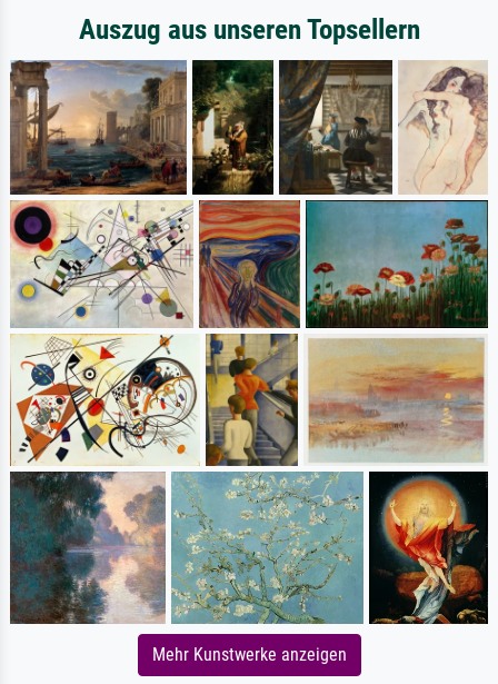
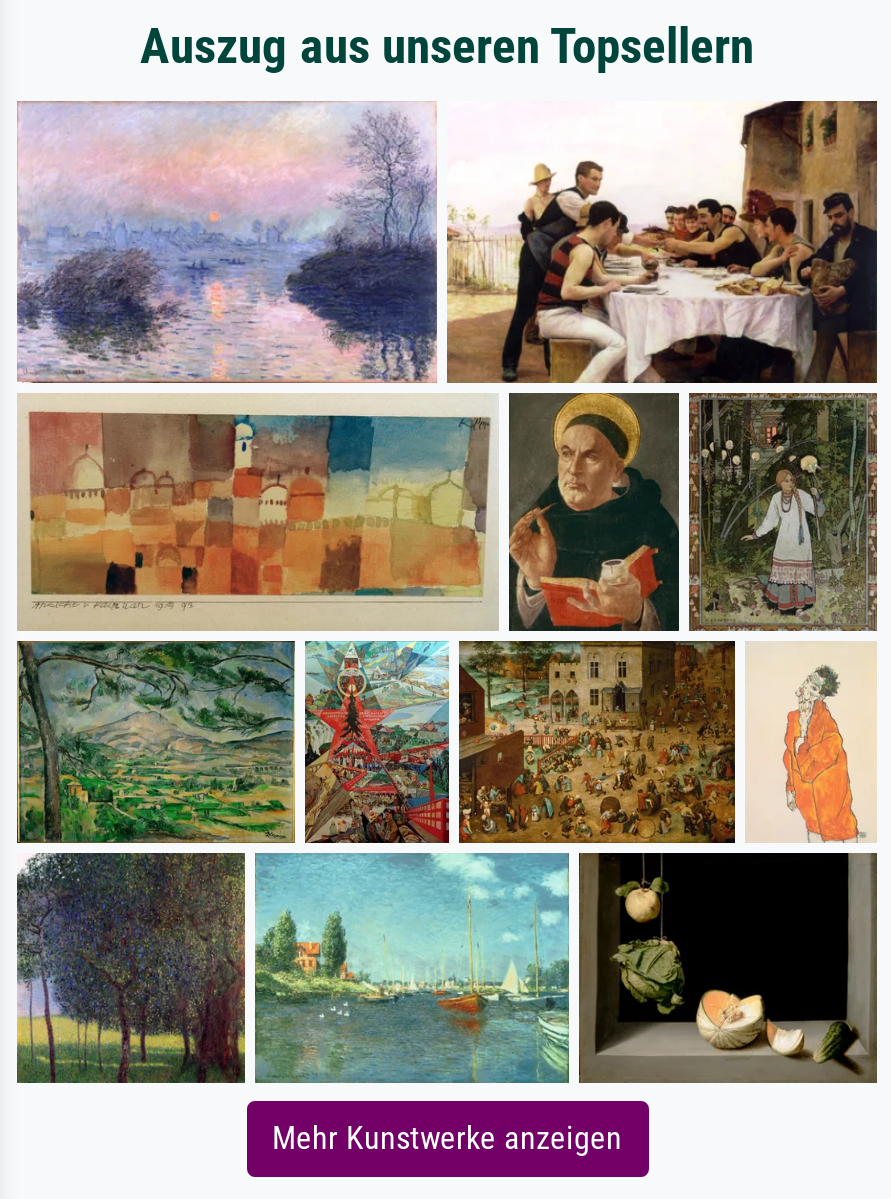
[9,59,489,625] [image] -> [15,99,879,1085] [image]

